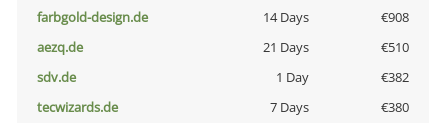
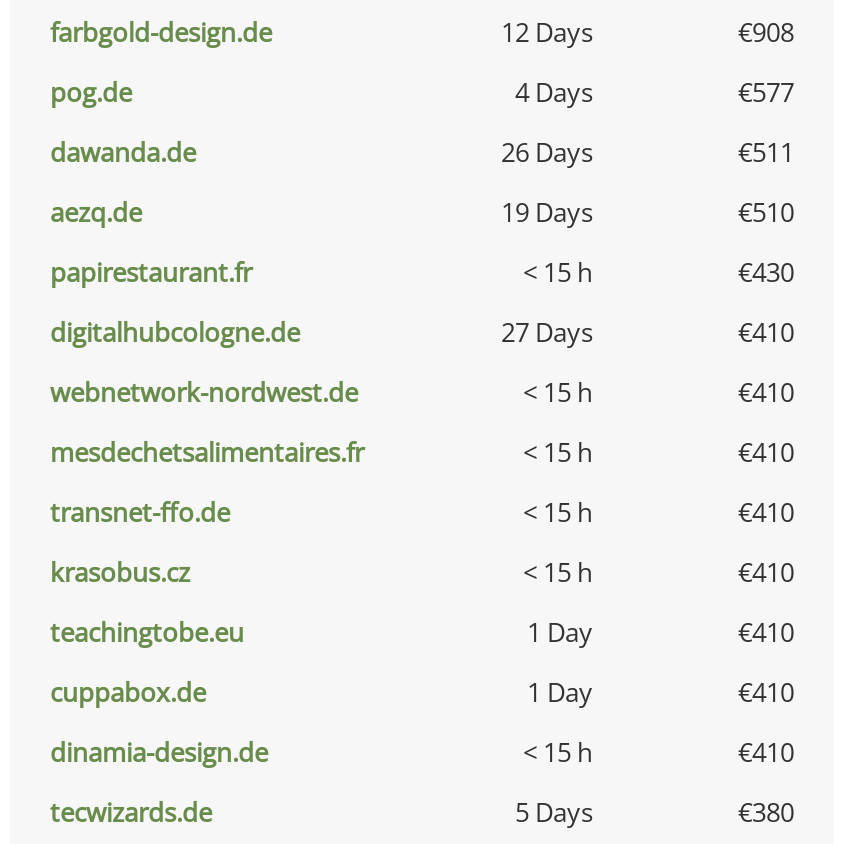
[262,8,308,26] 14 Days -> [501,14,593,50] 12 Days
none -> [50,74,794,170] pog.de | 4 Days | €577 | dawanda.de | 26 Days | €511
[262,38,308,56] 21 Days -> [501,194,593,230] 19 Days
[37,68,76,86] sdv.de -> [50,254,794,650] papirestaurant.fr | < 15 h | €430 | digitalhubcologne.de | 27 Days | €410 | webnetwork-nordwest.de | < 15 h | €410 | mesdechetsalimentaires.fr | < 15 h | €410 | transnet-ffo.de | < 15 h | €410 | krasobus.cz | < 15 h | €410 | teachingtobe.eu
[381,68,409,86] €382 -> [50,614,794,770] €410 | cuppabox.de | 1 Day | €410 | dinamia-design.de | < 15 h | €410
[269,98,308,116] 7 Days -> [515,794,593,830] 5 Days

